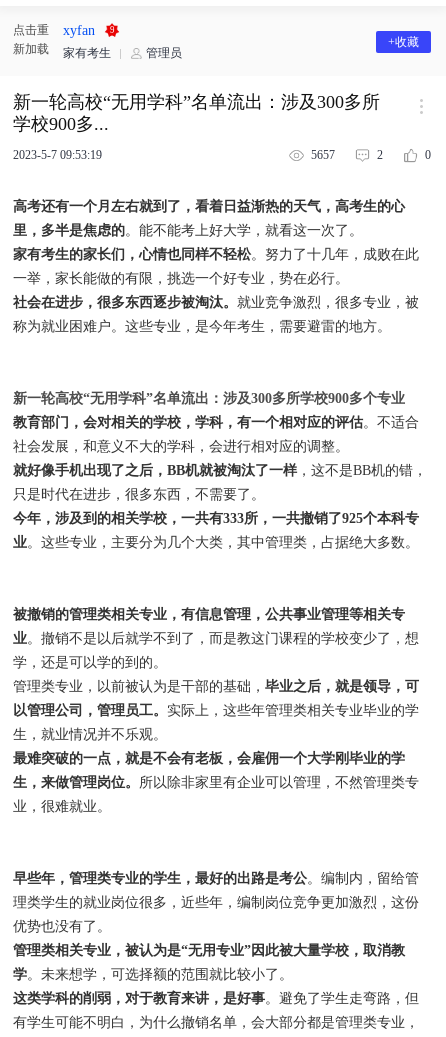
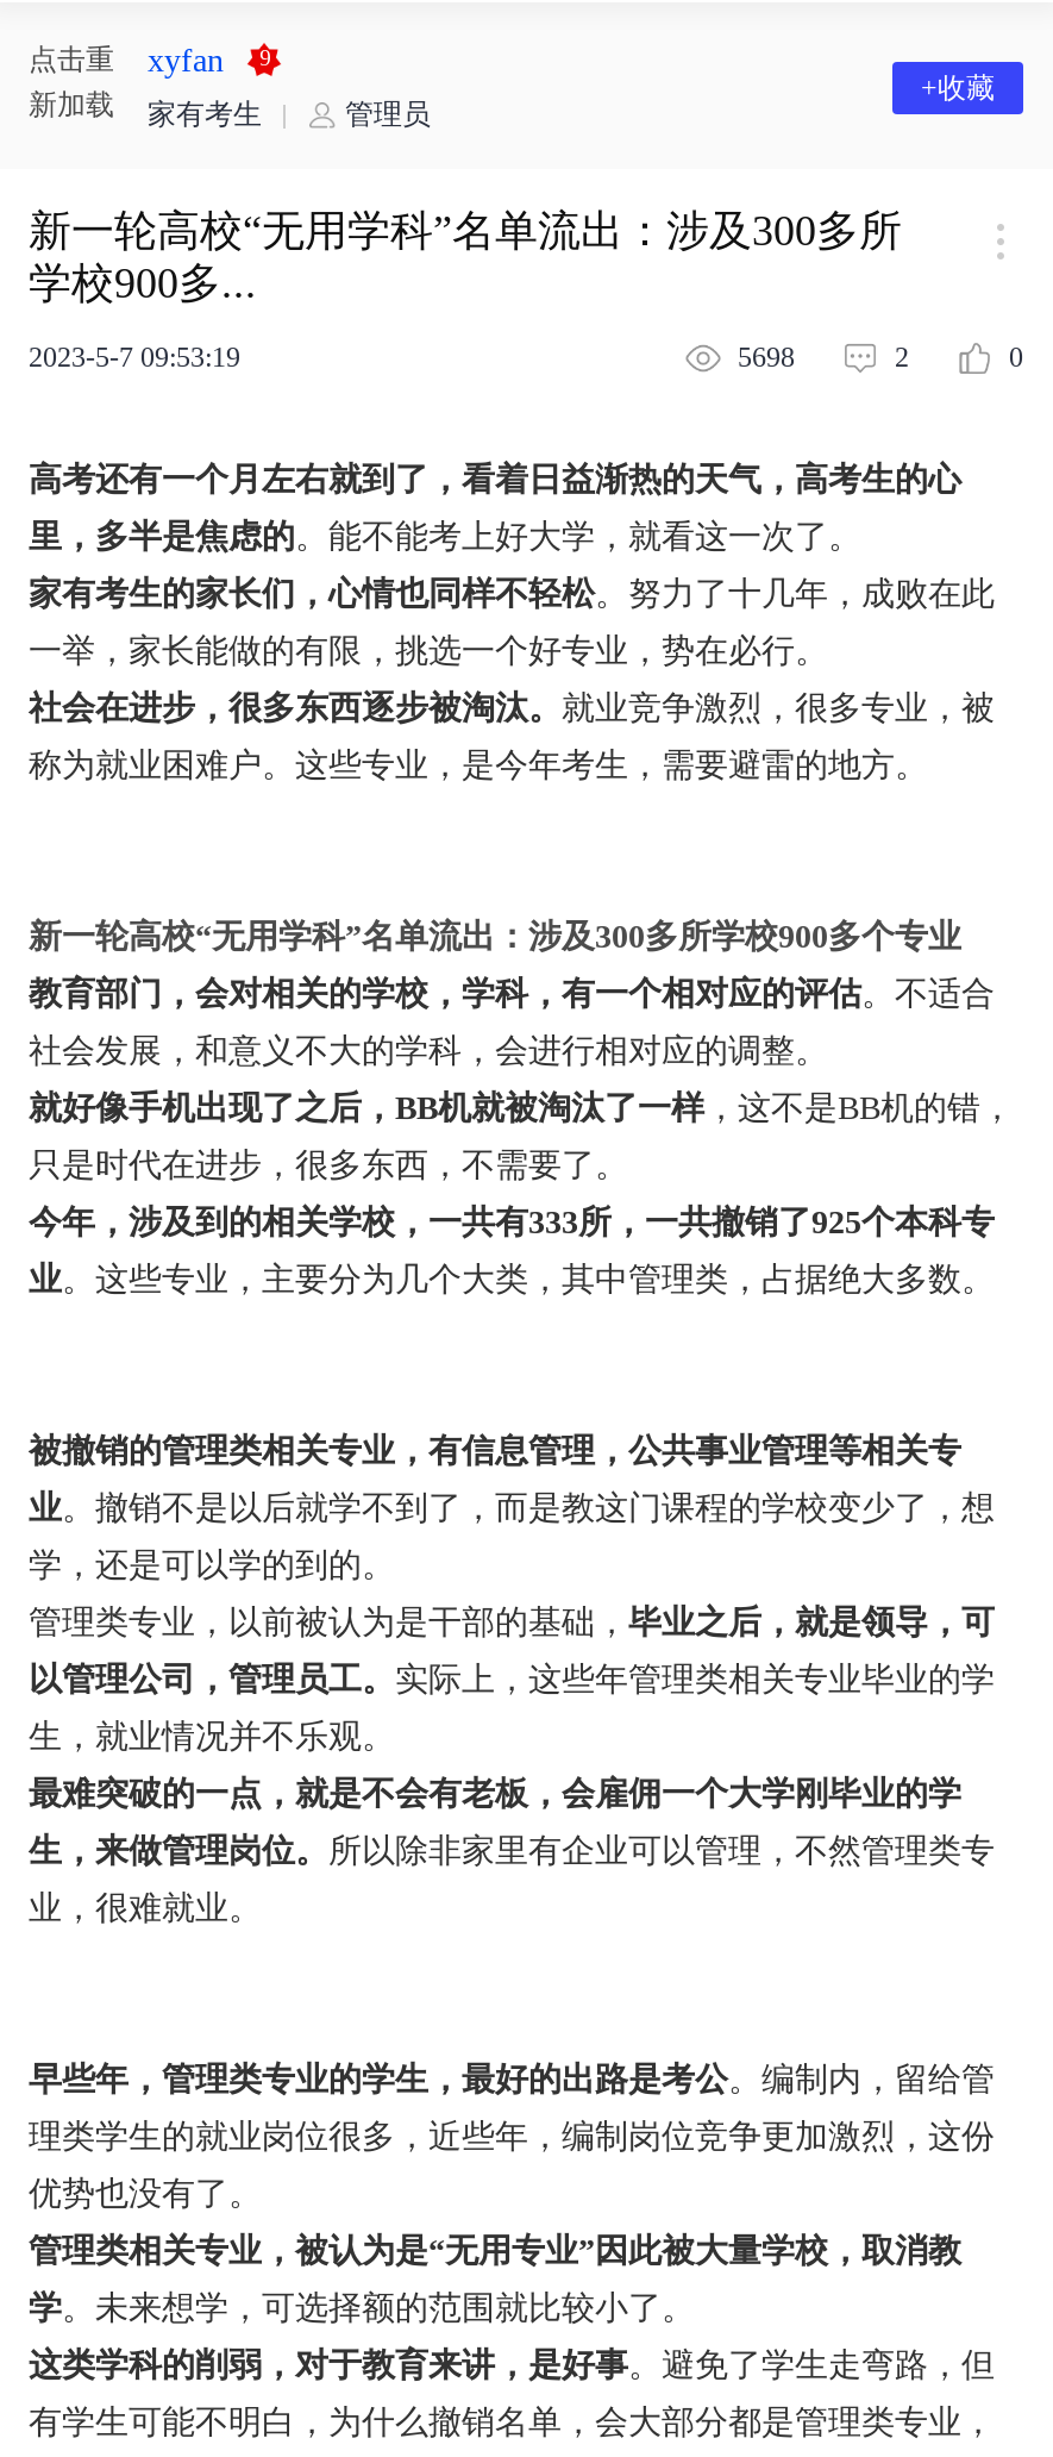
[311,148,335,162] 5657 -> [738,340,795,374] 5698

